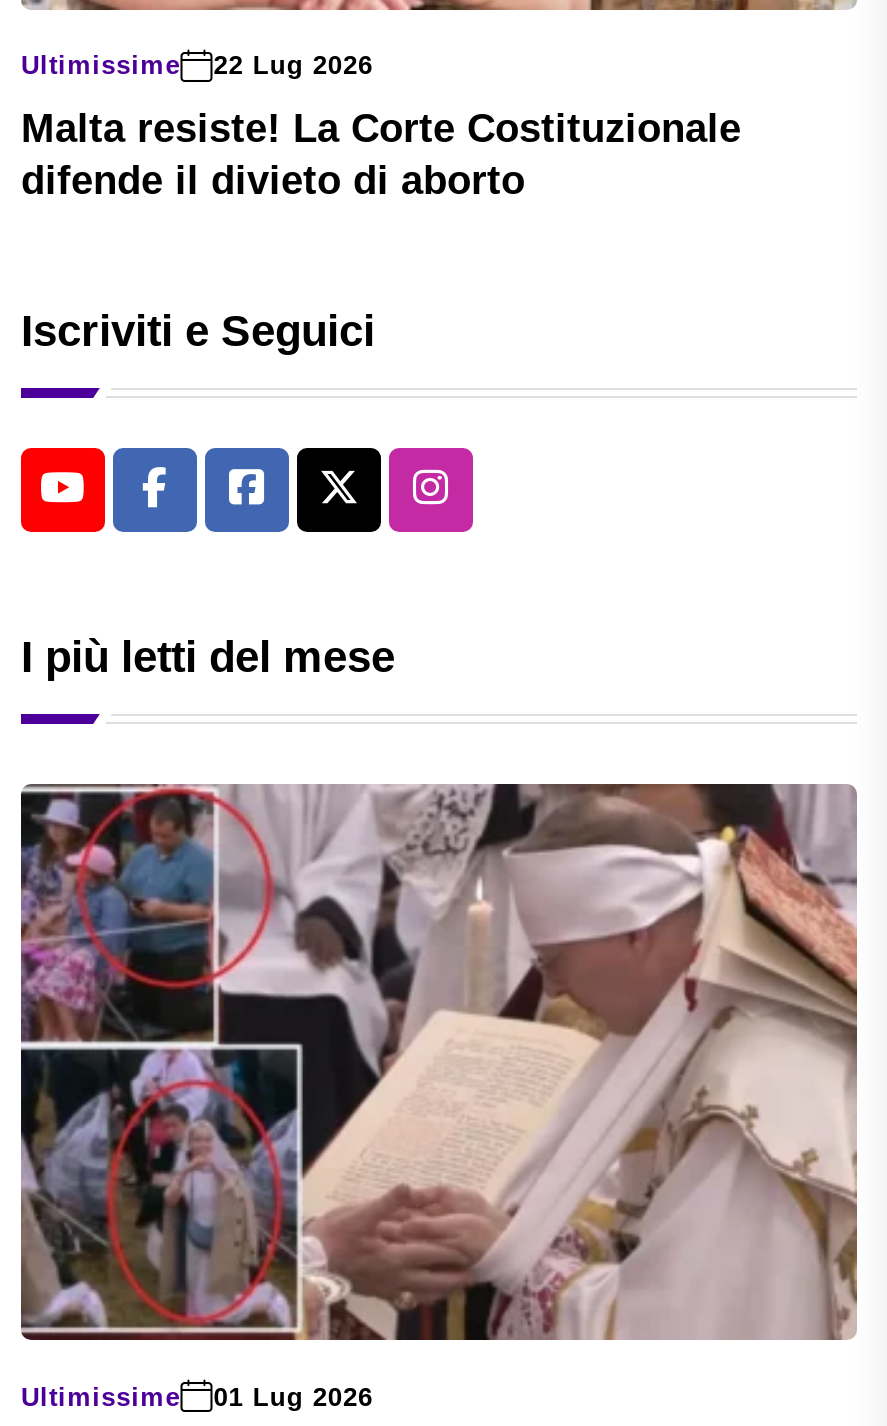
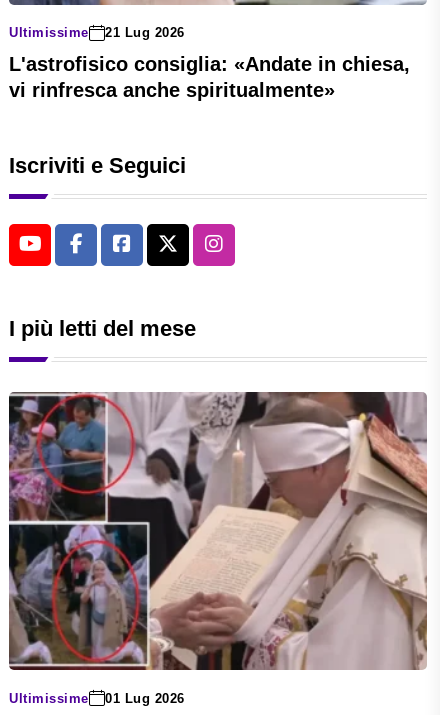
[21,50,373,80] Ultimissime 22 Lug 2026 -> [9,25,185,40] Ultimissime 21 Lug 2026
[21,105,741,201] Malta resiste! La Corte Costituzionale | difende il divieto di aborto -> [9,53,410,101] L'astrofisico consiglia: «Andate in chiesa, | vi rinfresca anche spiritualmente»

